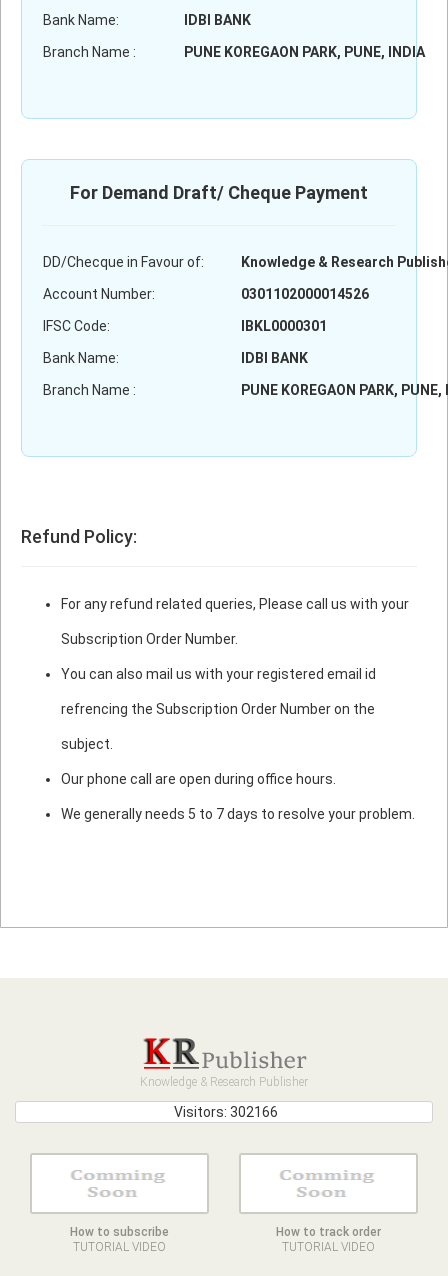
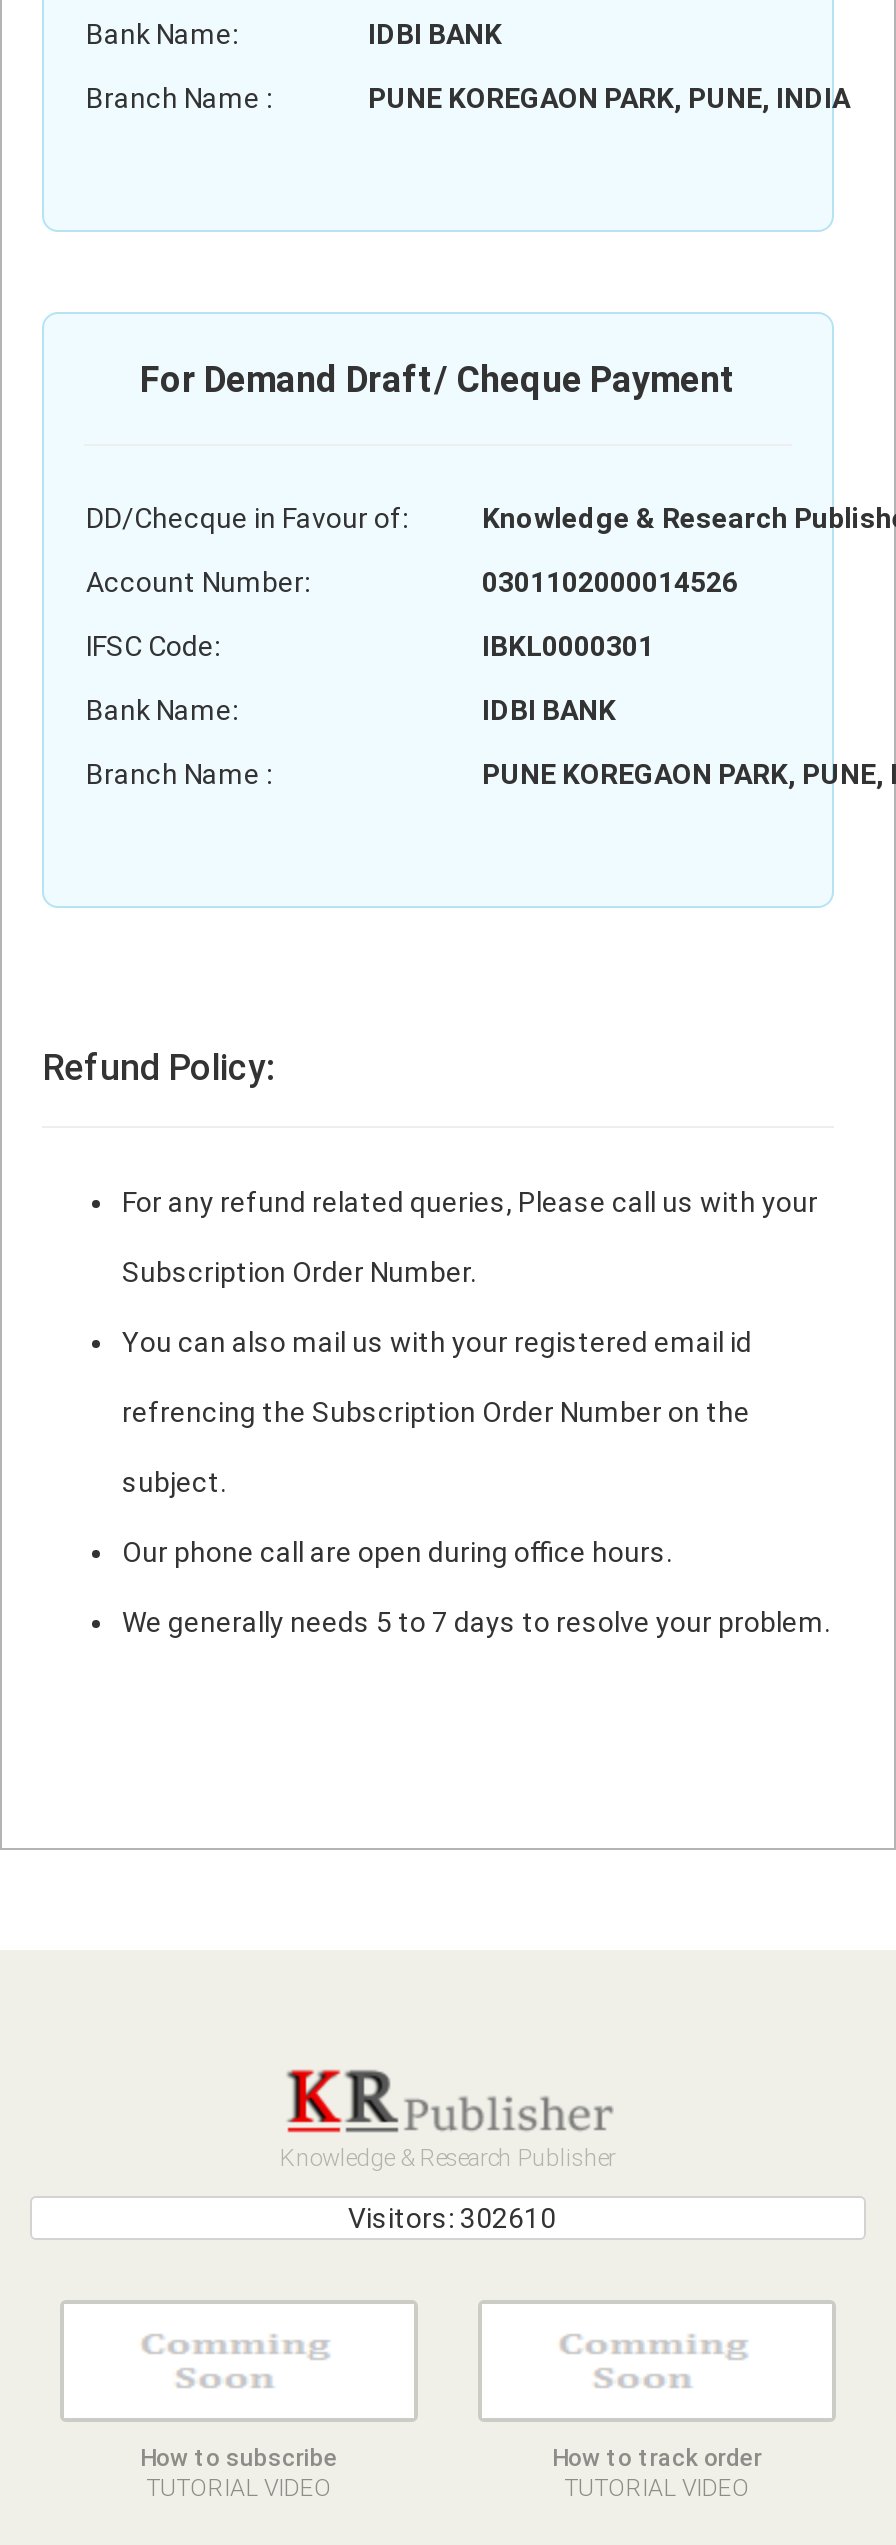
[174,1104,278,1120] Visitors: 302166 -> [348,2202,556,2234] Visitors: 302610

